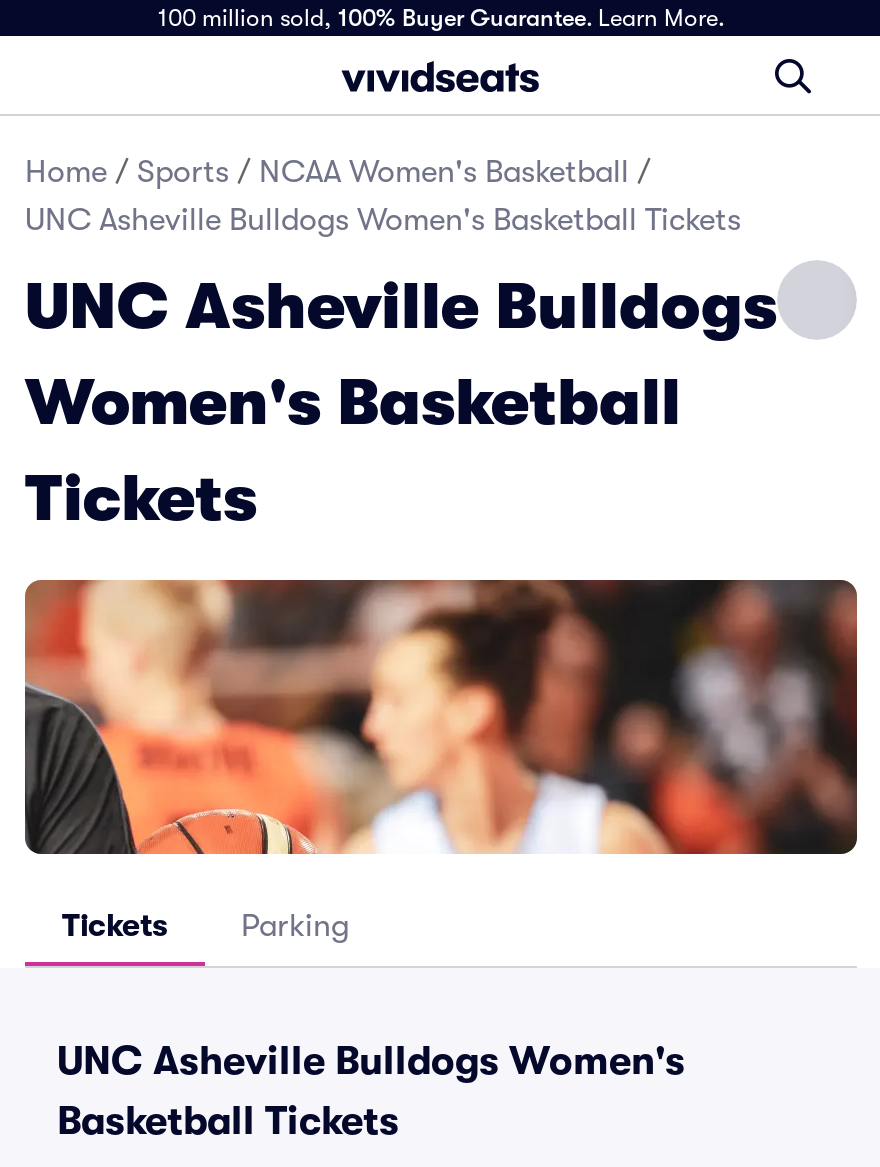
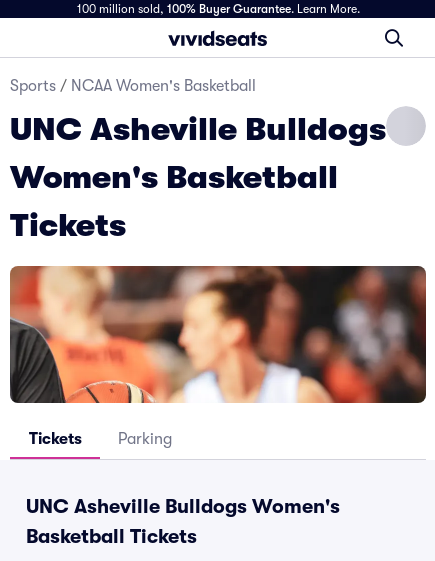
[25,154,741,238] Home / Sports / NCAA Women's Basketball / | UNC Asheville Bulldogs Women's Basketball Tickets -> [10,77,256,95] Sports / NCAA Women's Basketball

